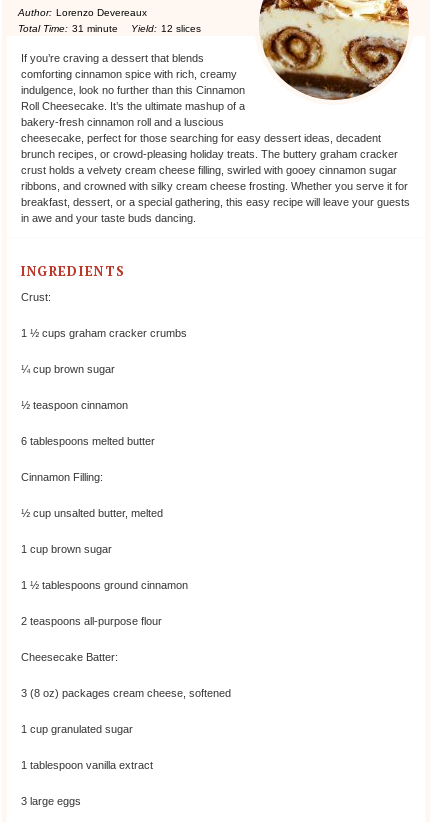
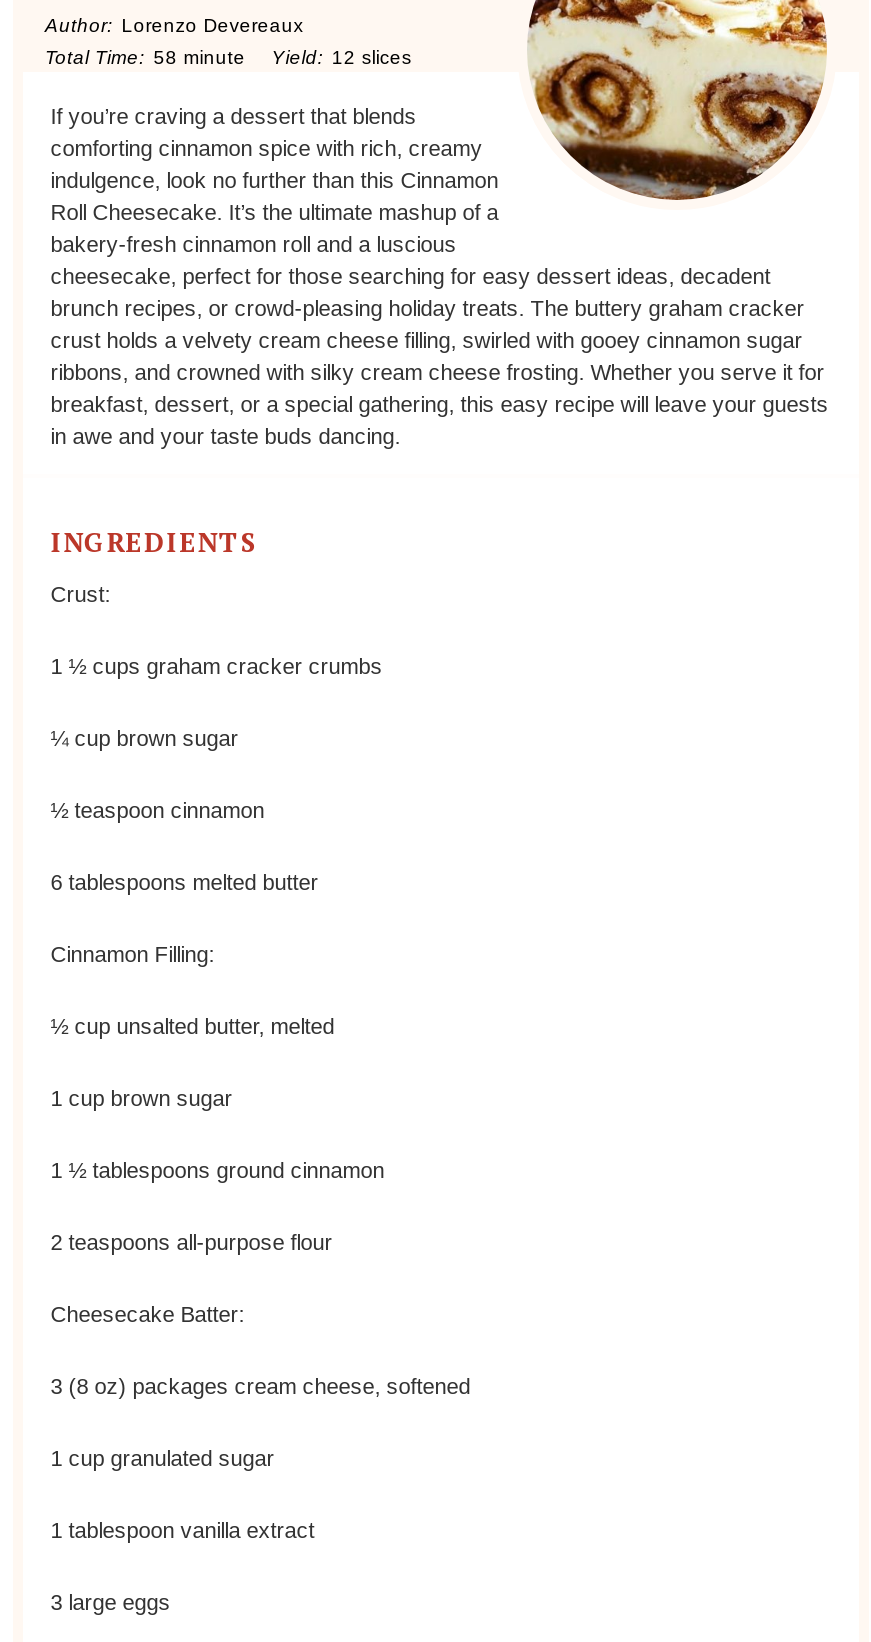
[18,23,118,34] Total Time: 31 minute -> [45,46,245,68] Total Time: 58 minute

